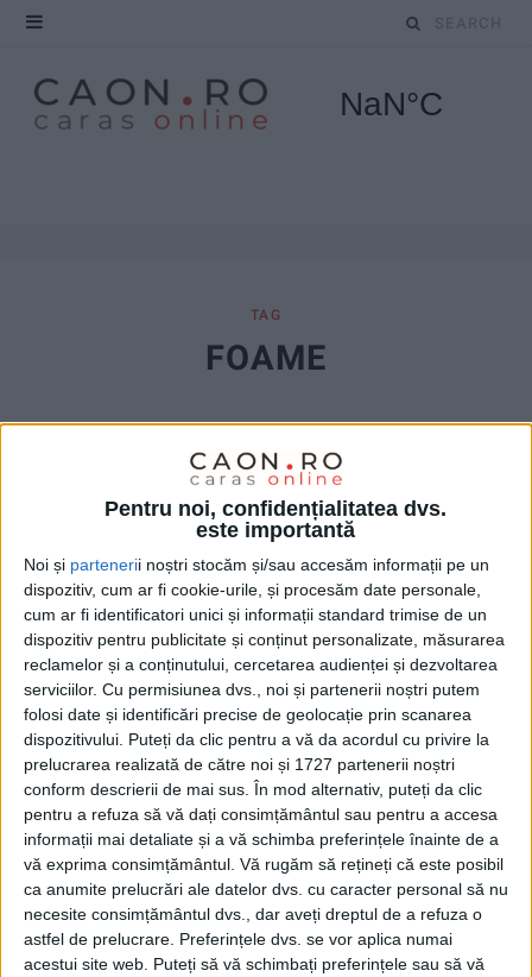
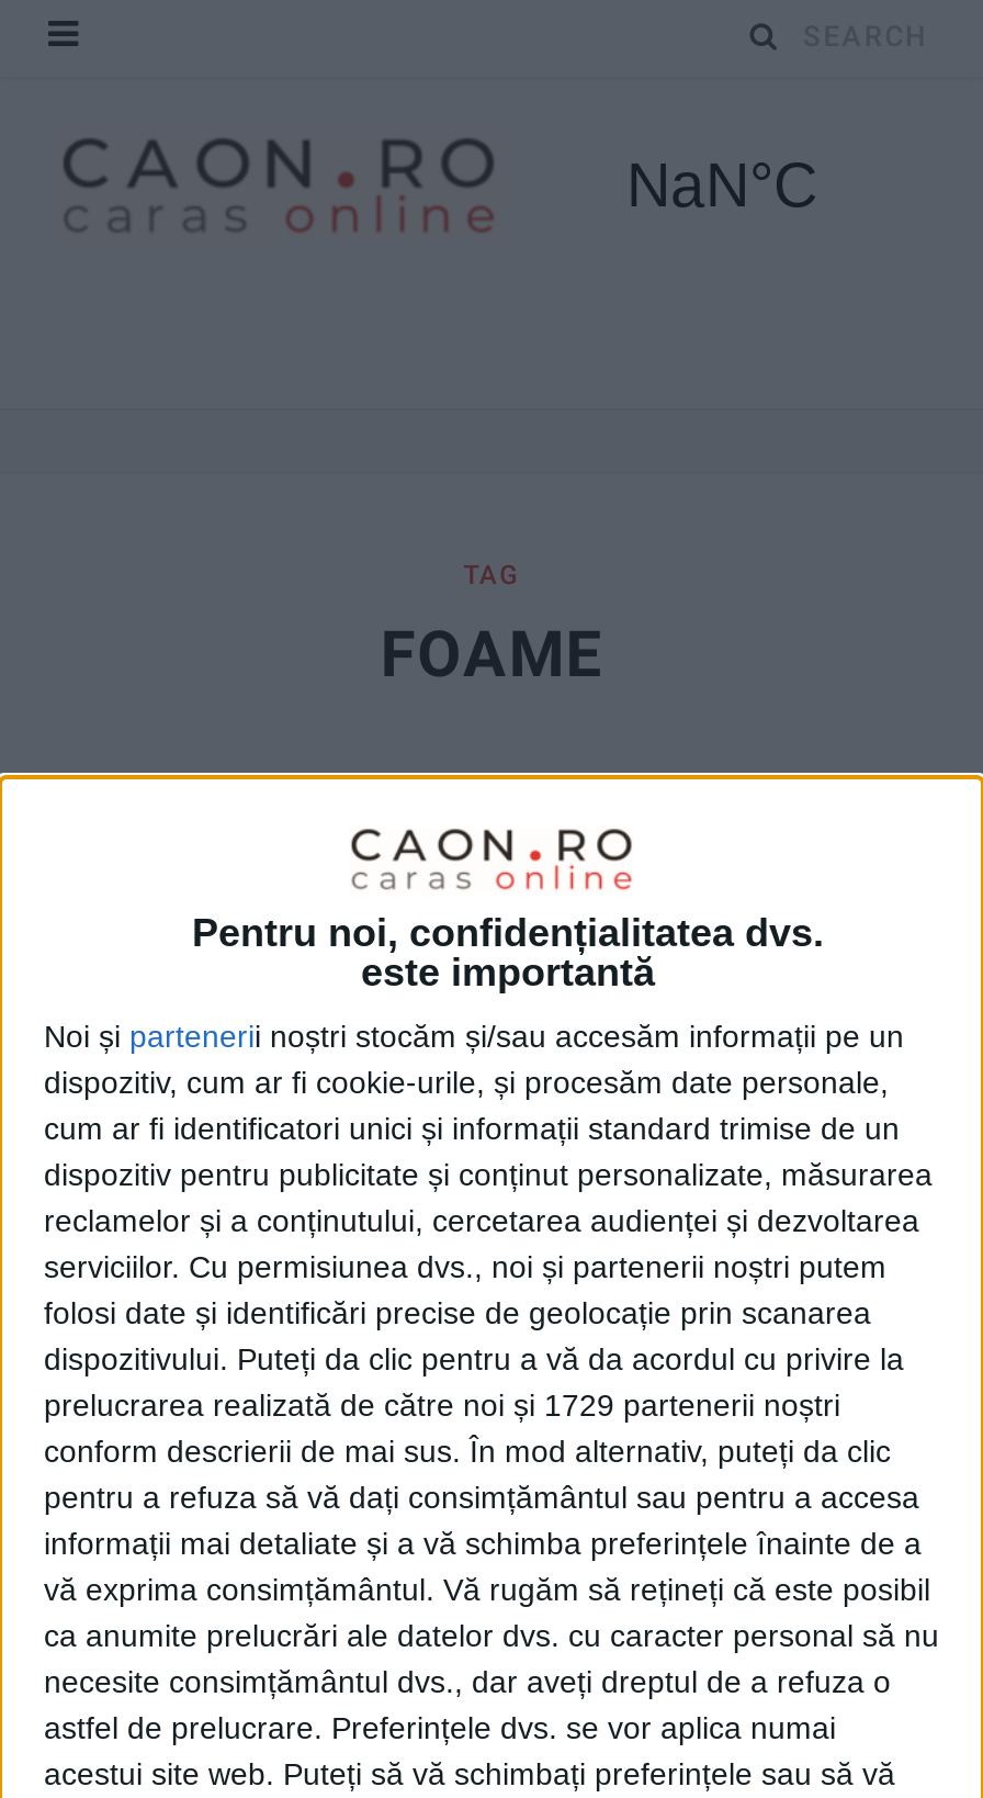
[24,755,455,774] prelucrarea realizată de către noi și 1727 partenerii noștri -> [44,1387,840,1422] prelucrarea realizată de către noi și 1729 partenerii noștri

